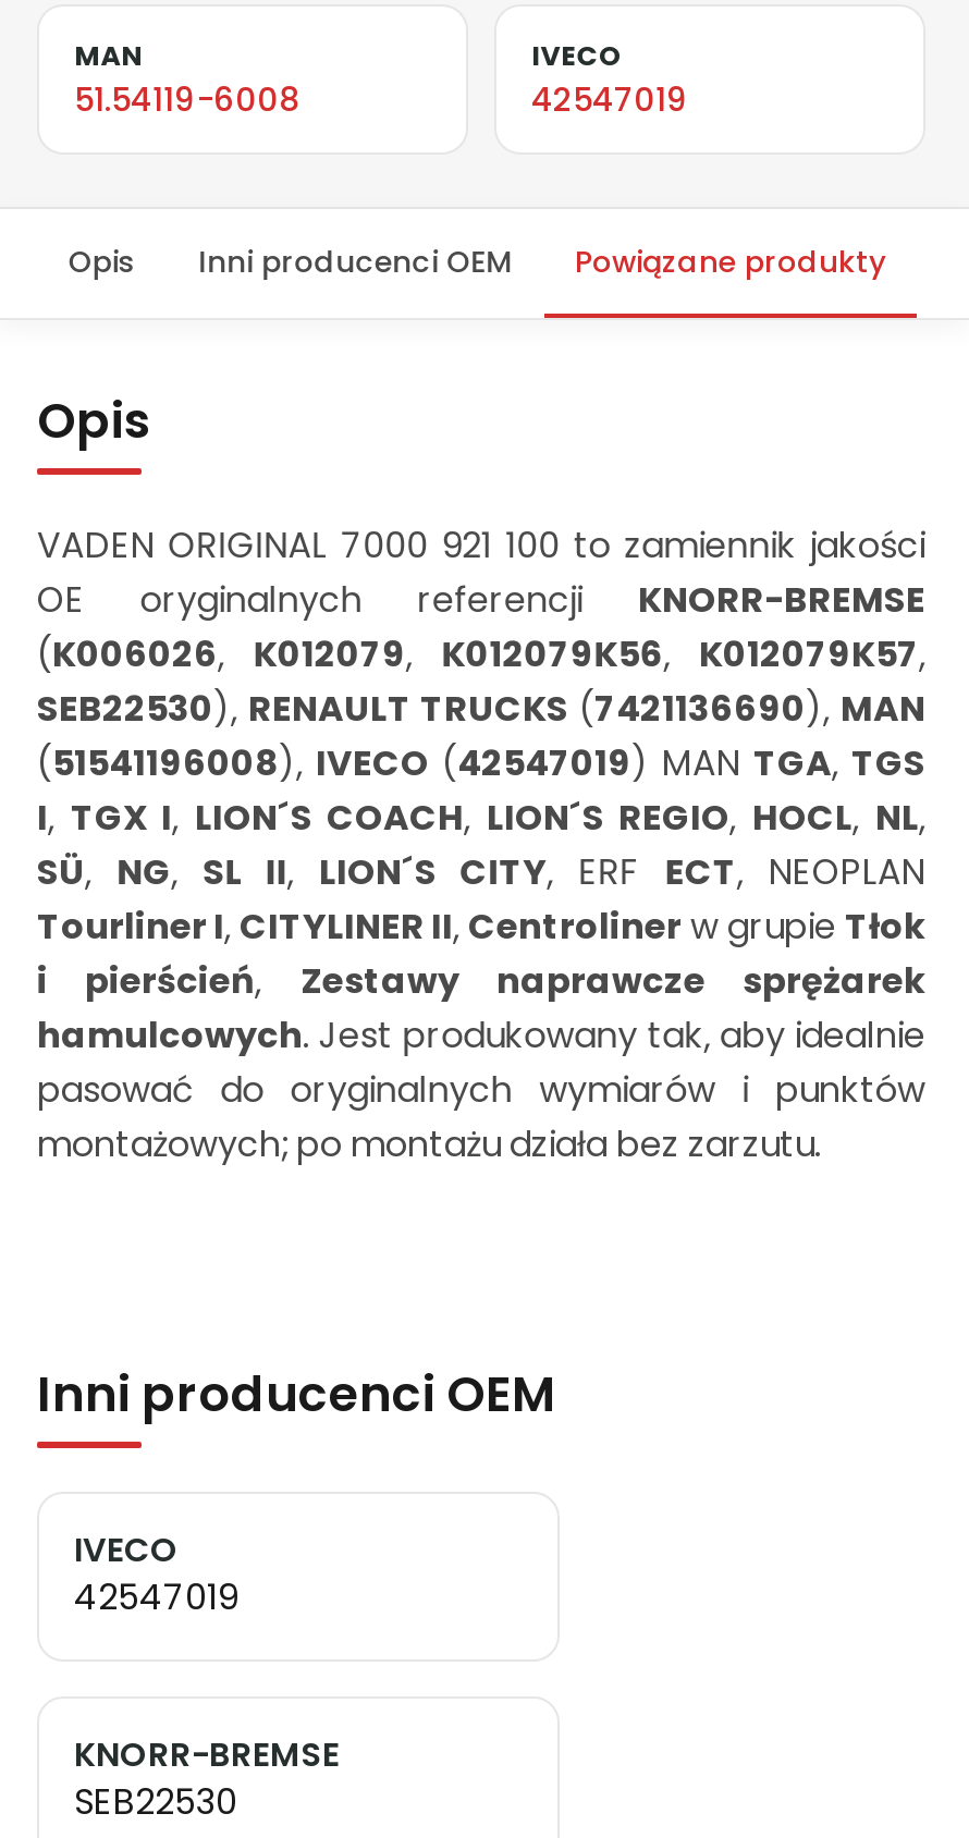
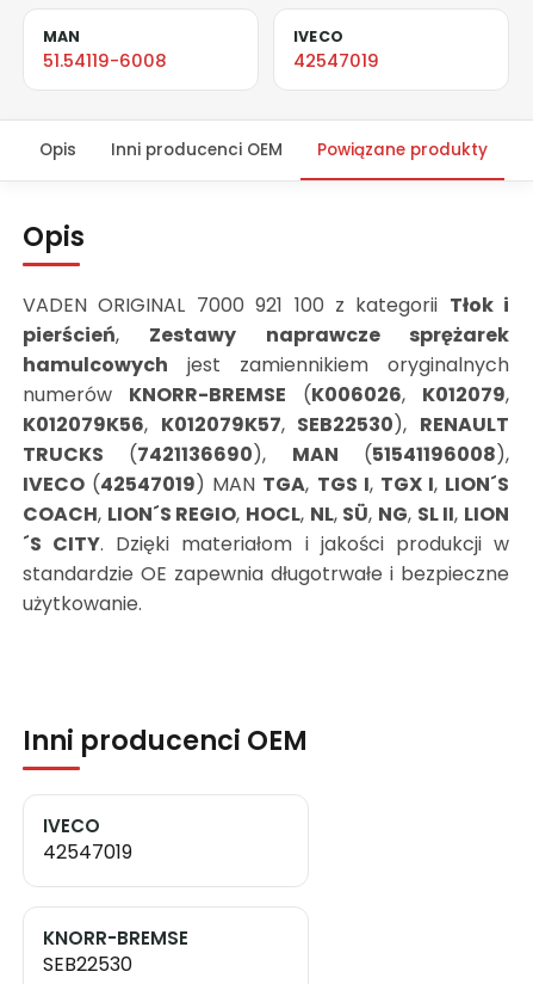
[37,521,925,1170] VADEN ORIGINAL 7000 921 100 to zamiennik jakości | OE oryginalnych referencji KNORR-BREMSE | (K006026, K012079, K012079K56, K012079K57, | SEB22530), RENAULT TRUCKS (7421136690), MAN | (51541196008), IVECO (42547019) MAN TGA, TGS | I, TGX I, LION´S COACH, LION´S REGIO, HOCL, NL, | SÜ, NG, SL II, LION´S CITY, ERF ECT, NEOPLAN | Tourliner I, CITYLINER II, Centroliner w grupie Tłok | i pierścień, Zestawy naprawcze sprężarek | hamulcowych. Jest produkowany tak, aby idealnie | pasować do oryginalnych wymiarów i punktów | montażowych; po montażu działa bez zarzutu. -> [23,292,509,618] VADEN ORIGINAL 7000 921 100 z kategorii Tłok i | pierścień, Zestawy naprawcze sprężarek | hamulcowych jest zamiennikiem oryginalnych | numerów KNORR-BREMSE (K006026, K012079, | K012079K56, K012079K57, SEB22530), RENAULT | TRUCKS (7421136690), MAN (51541196008), | IVECO (42547019) MAN TGA, TGS I, TGX I, LION´S | COACH, LION´S REGIO, HOCL, NL, SÜ, NG, SL II, LION | ´S CITY. Dzięki materiałom i jakości produkcji w | standardzie OE zapewnia długotrwałe i bezpieczne | użytkowanie.

